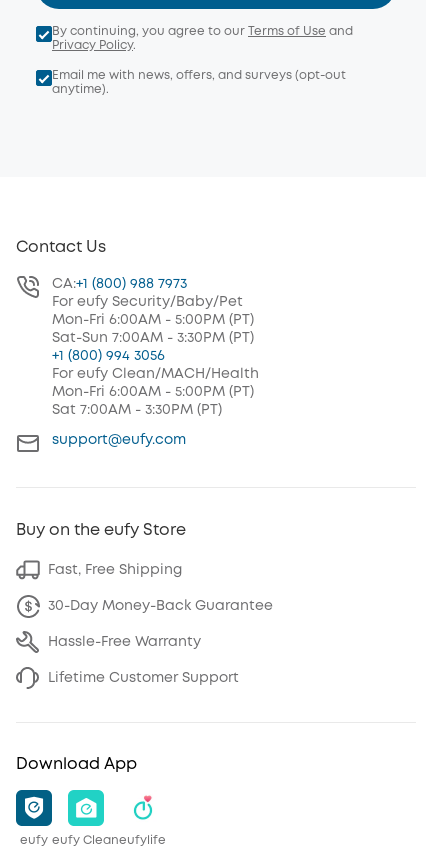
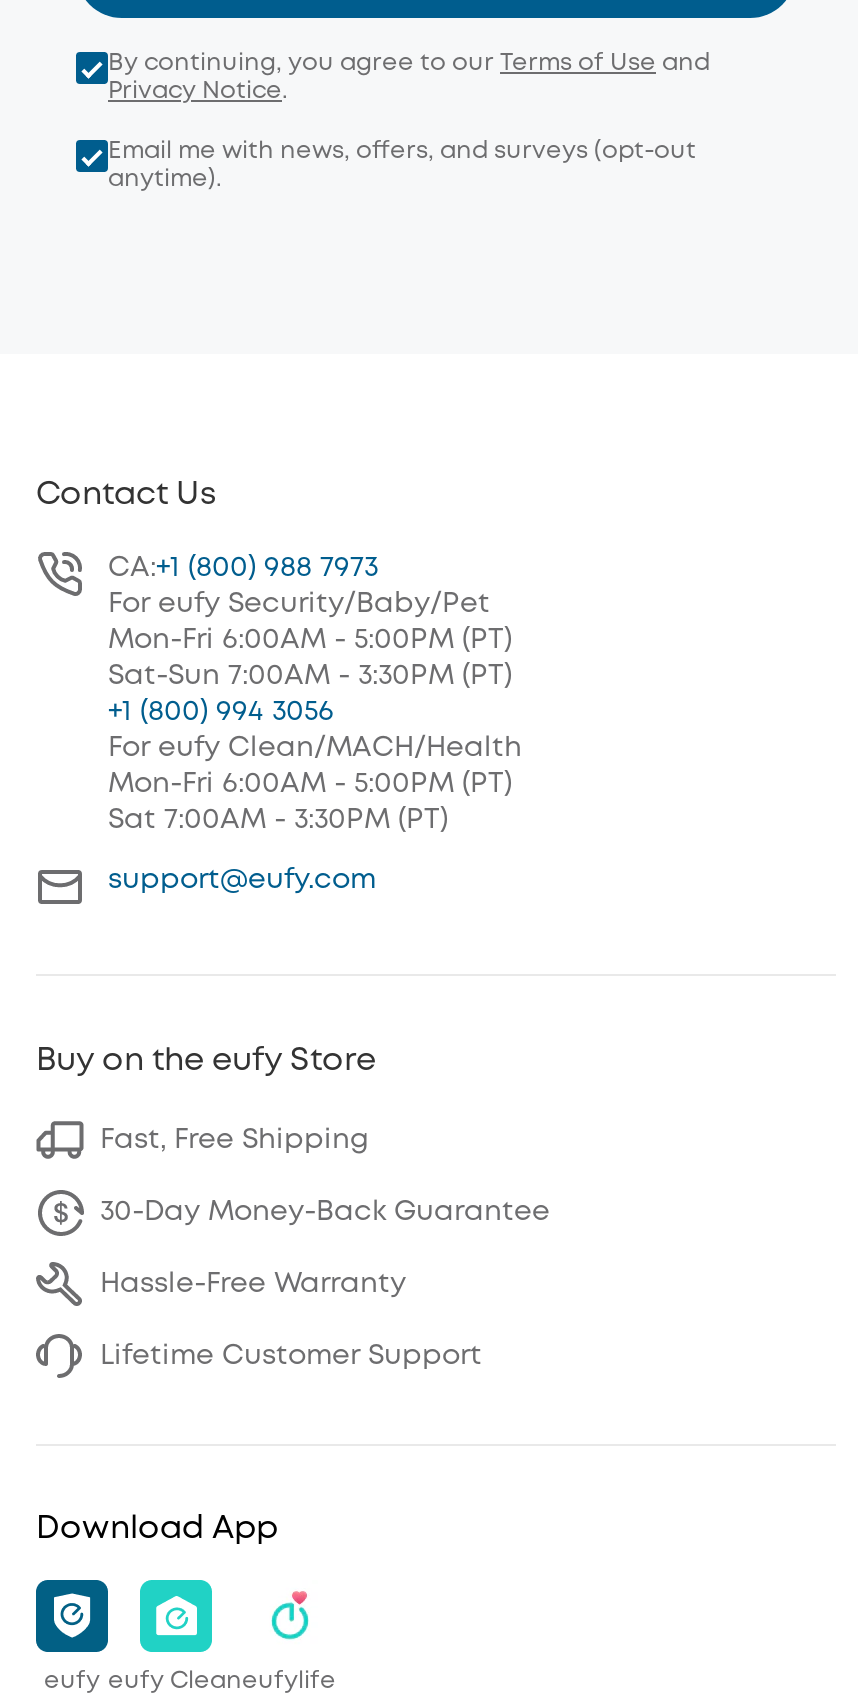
[52,39,136,50] Privacy Policy. -> [108,79,288,101] Privacy Notice.

